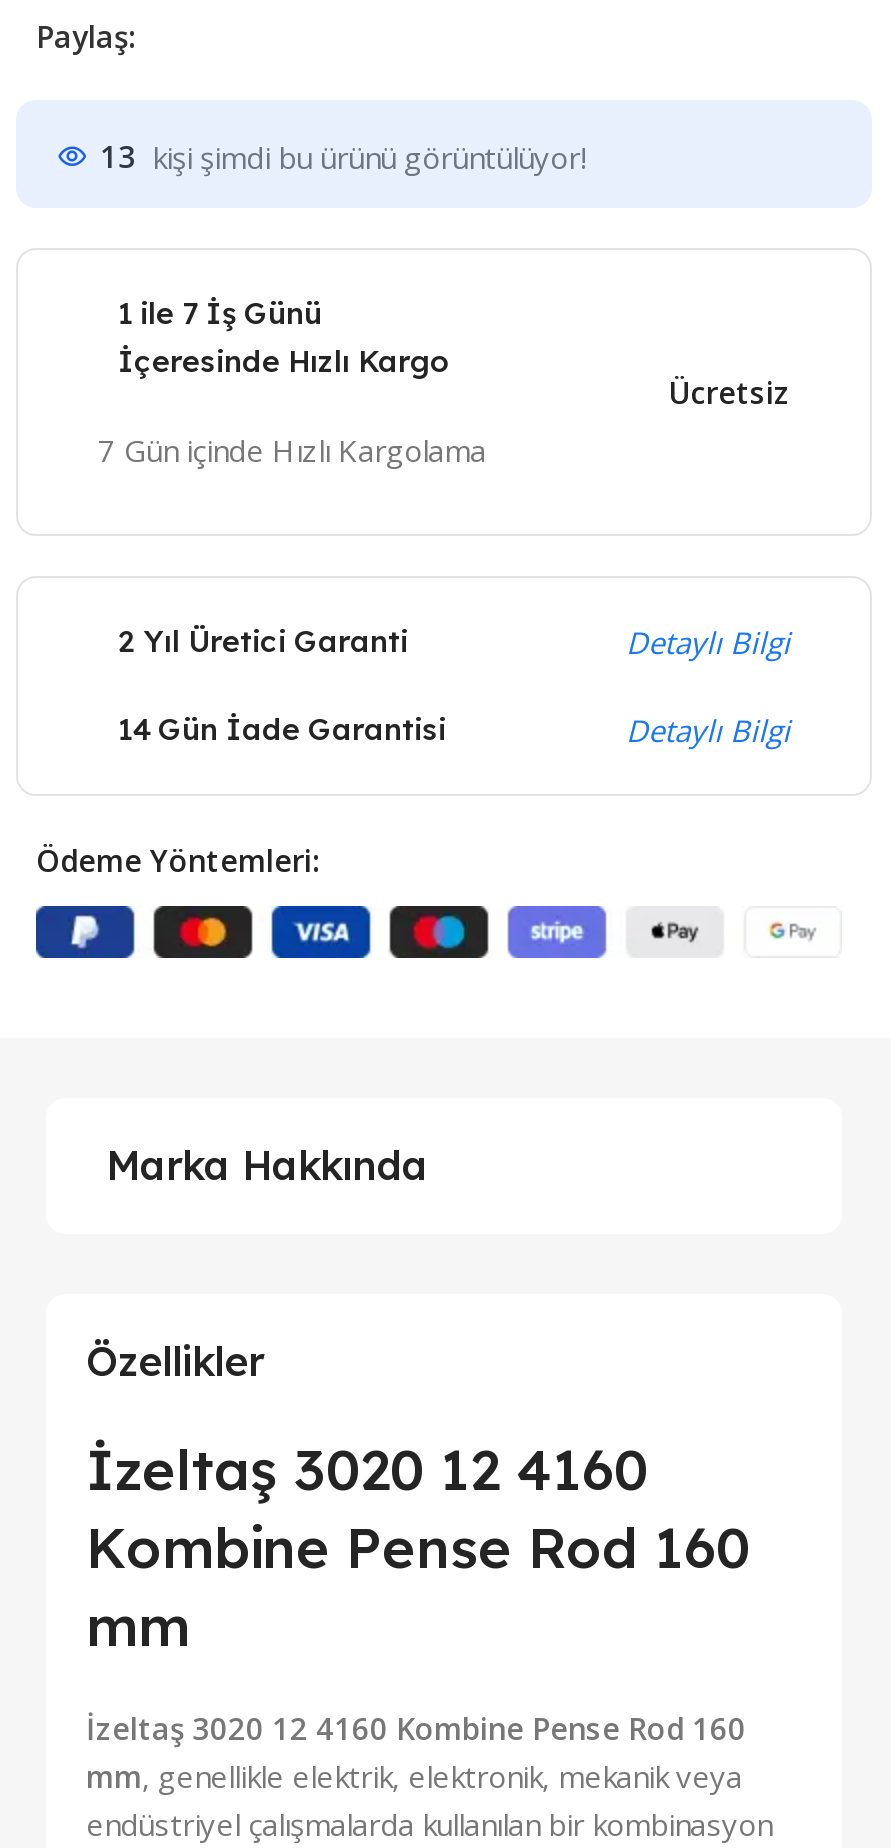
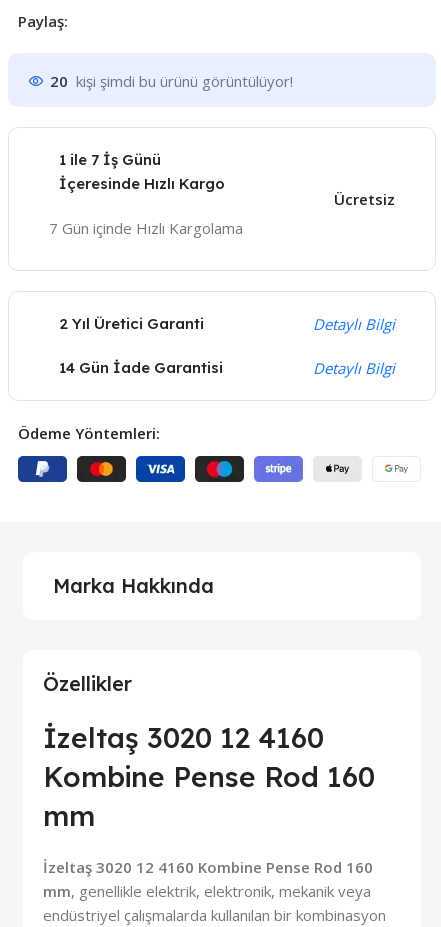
[100,137,586,177] 13 kişi şimdi bu ürünü görüntülüyor! -> [50,71,293,91] 20 kişi şimdi bu ürünü görüntülüyor!

